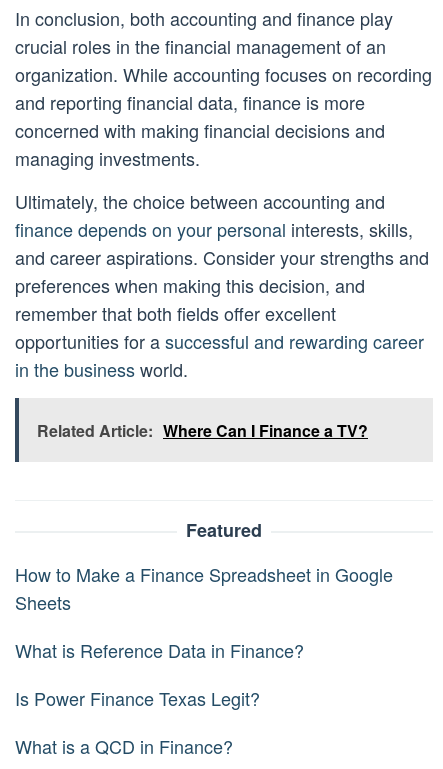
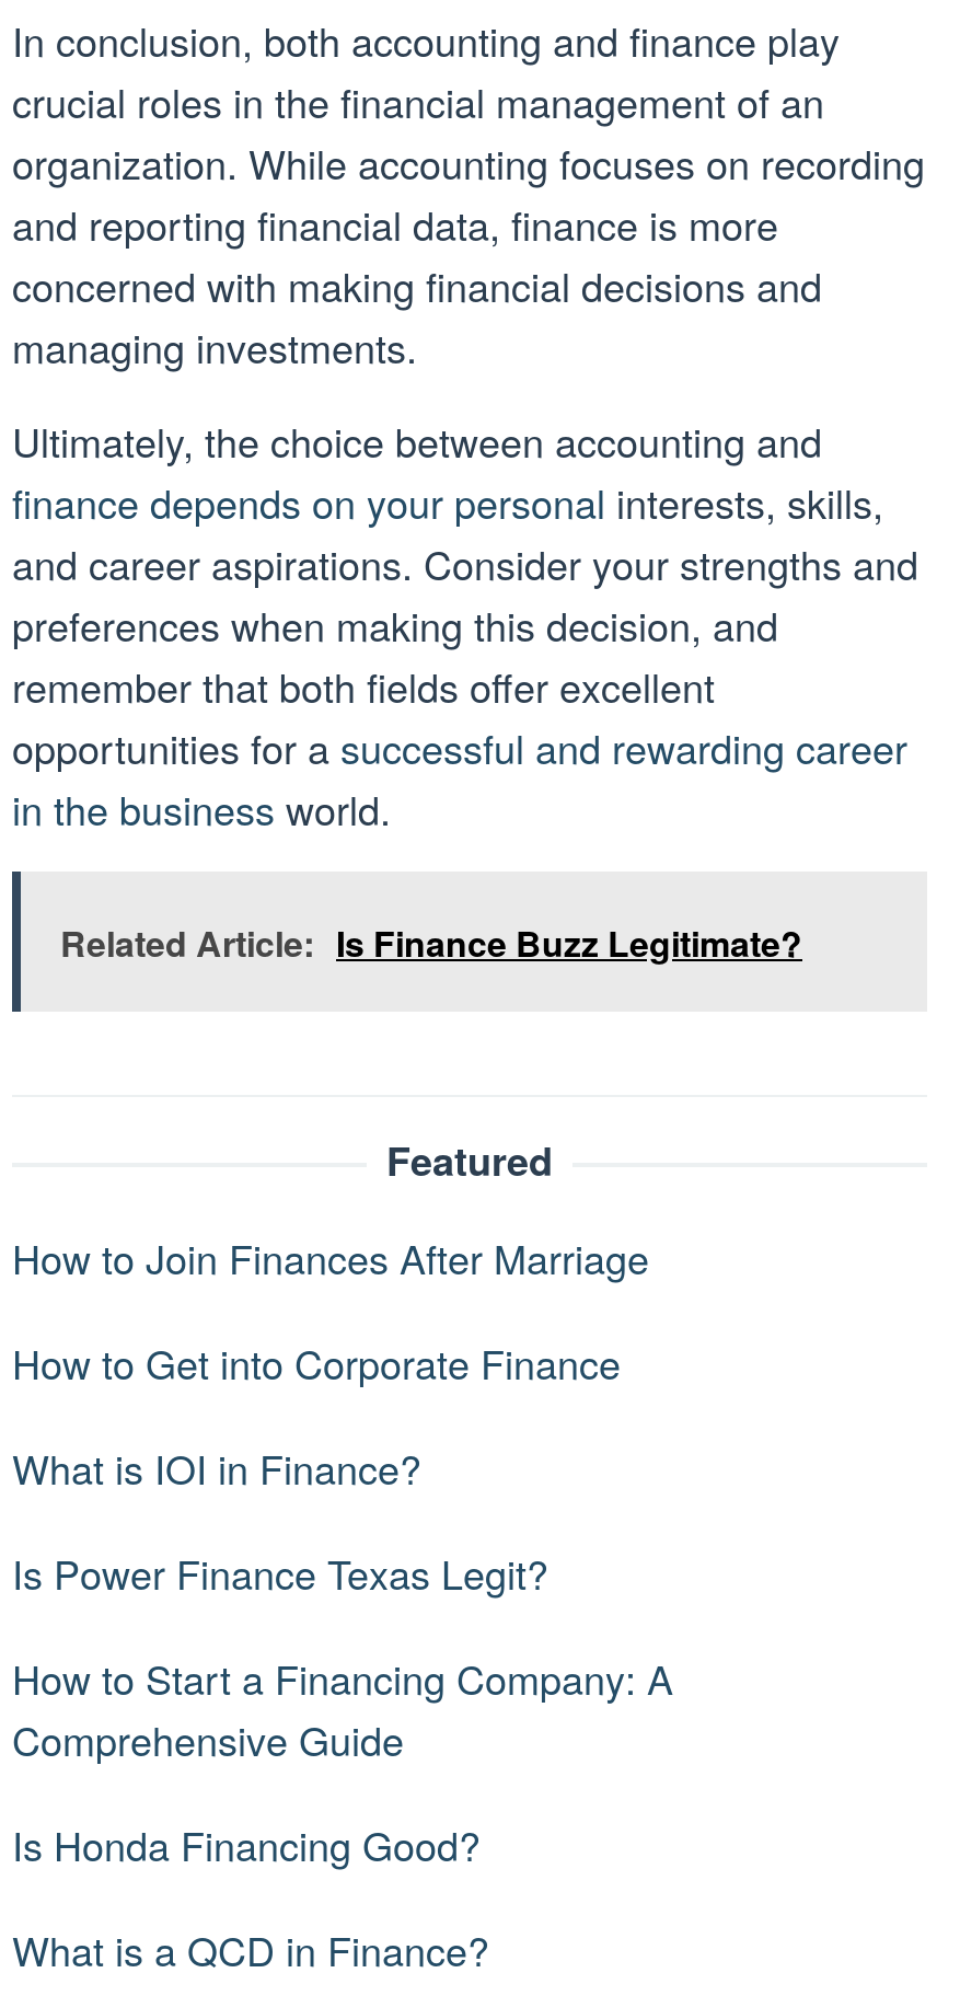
[37,419,368,442] Related Article: Where Can I Finance a TV? -> [60,918,802,968] Related Article: Is Finance Buzz Legitimate?
[15,561,393,663] How to Make a Finance Spreadsheet in Google | Sheets | What is Reference Data in Finance? -> [12,1229,649,1496] How to Join Finances After Marriage | How to Get into Corporate Finance | What is IOI in Finance?
none -> [12,1649,673,1872] How to Start a Financing Company: A | Comprehensive Guide | Is Honda Financing Good?

